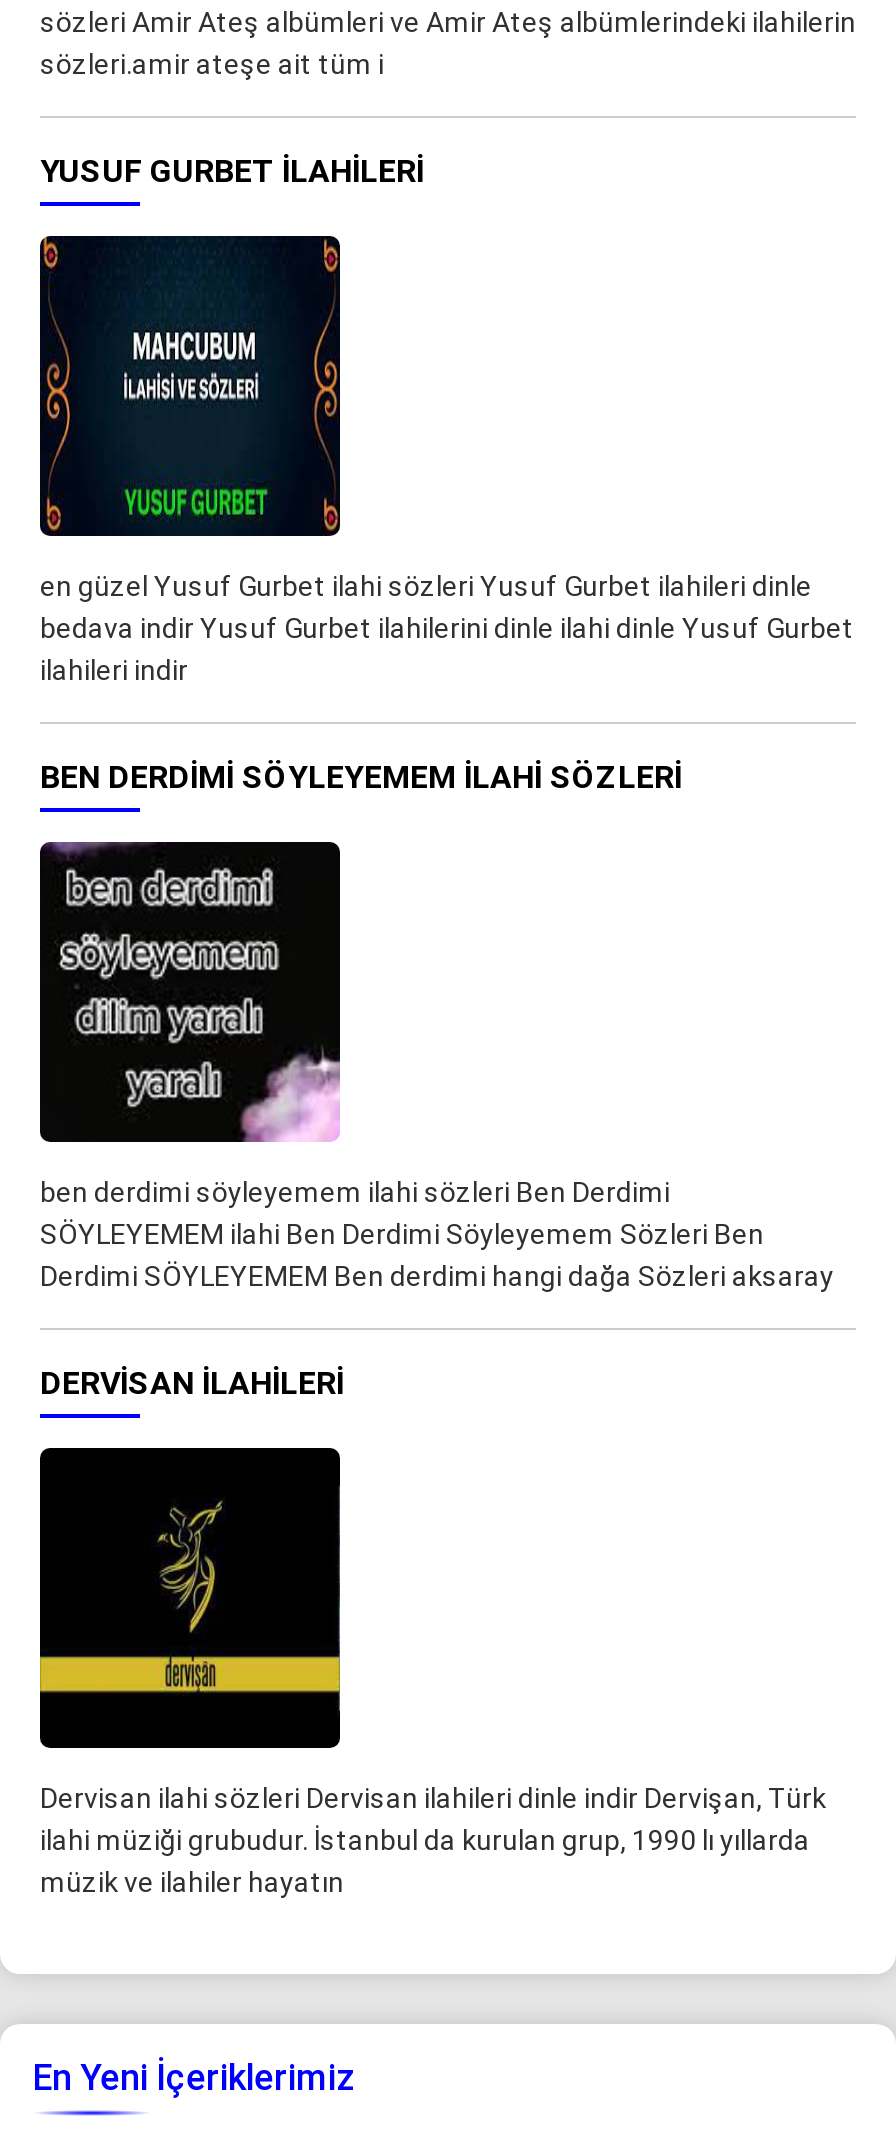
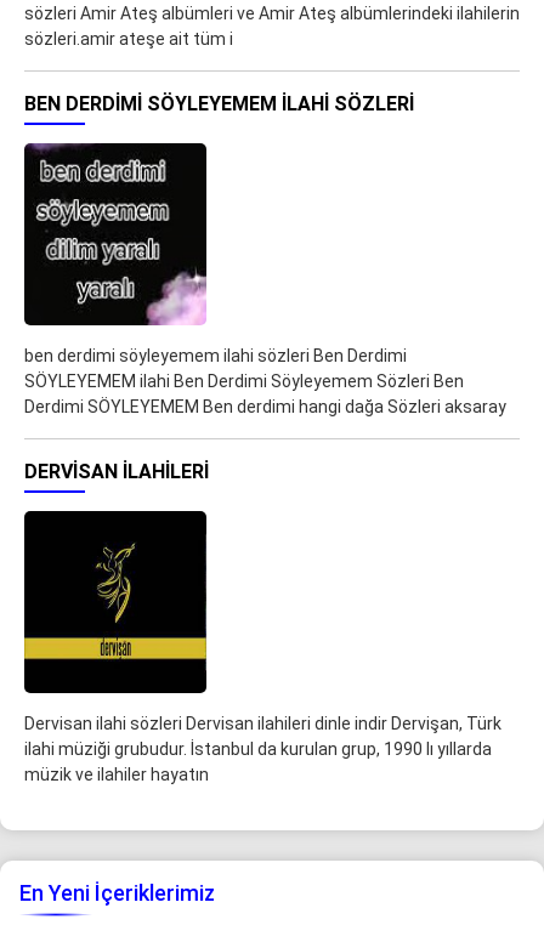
[40,153,424,191] YUSUF GURBET ILAHILERI -> none
[40,234,854,687] [image] | en güzel Yusuf Gurbet ilahi sözleri Yusuf Gurbet ilahileri dinle | bedava indir Yusuf Gurbet ilahilerini dinle ilahi dinle Yusuf Gurbet | ilahileri indir -> none

